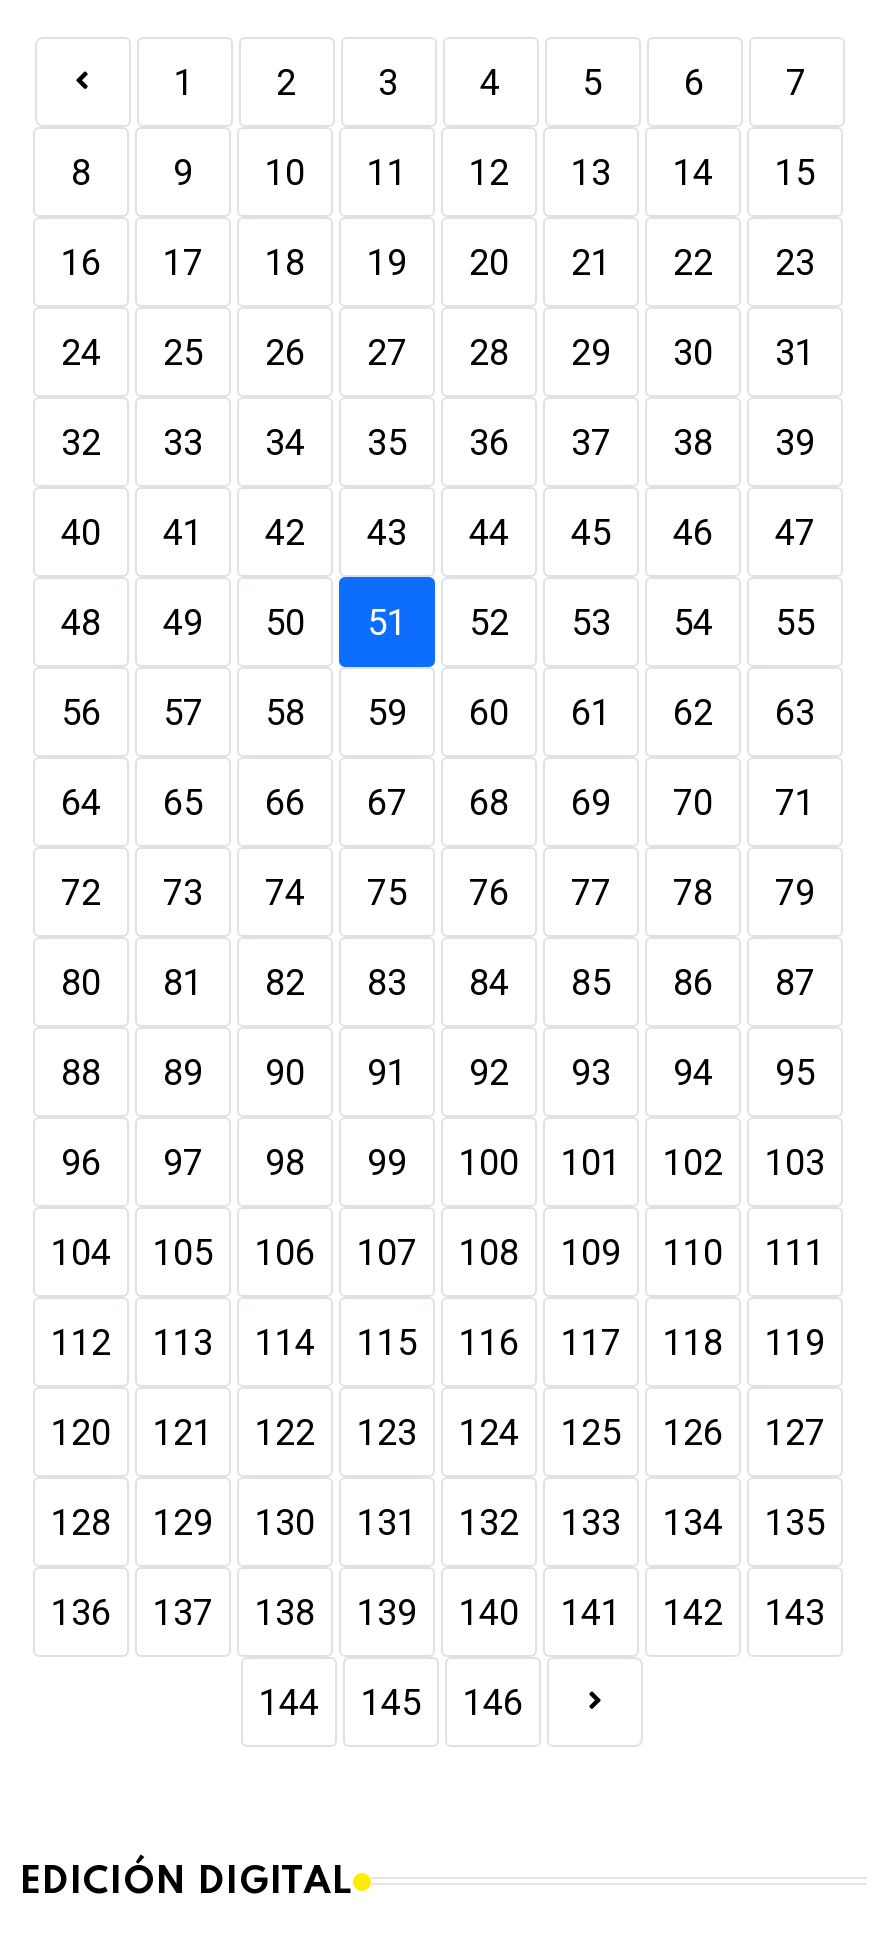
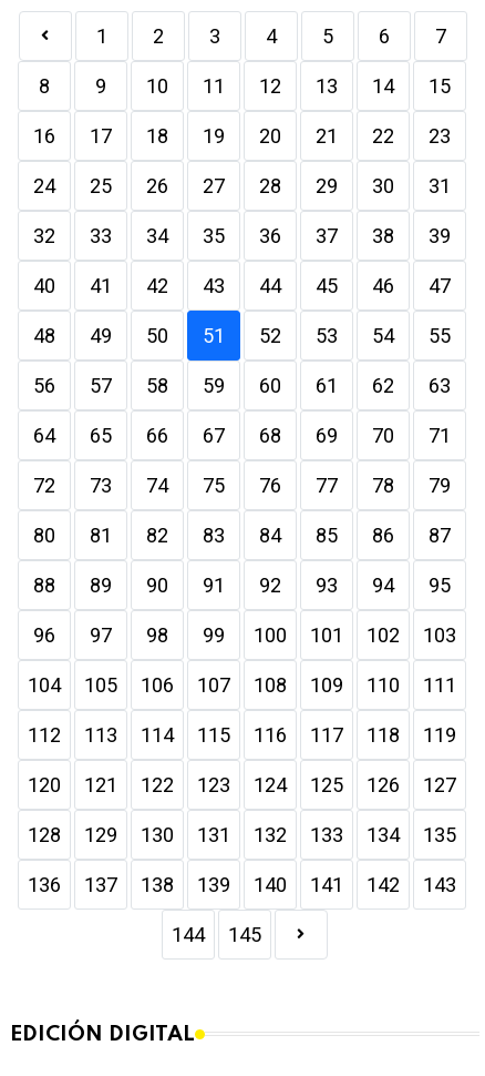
[463,1681,523,1723] 146 -> none

